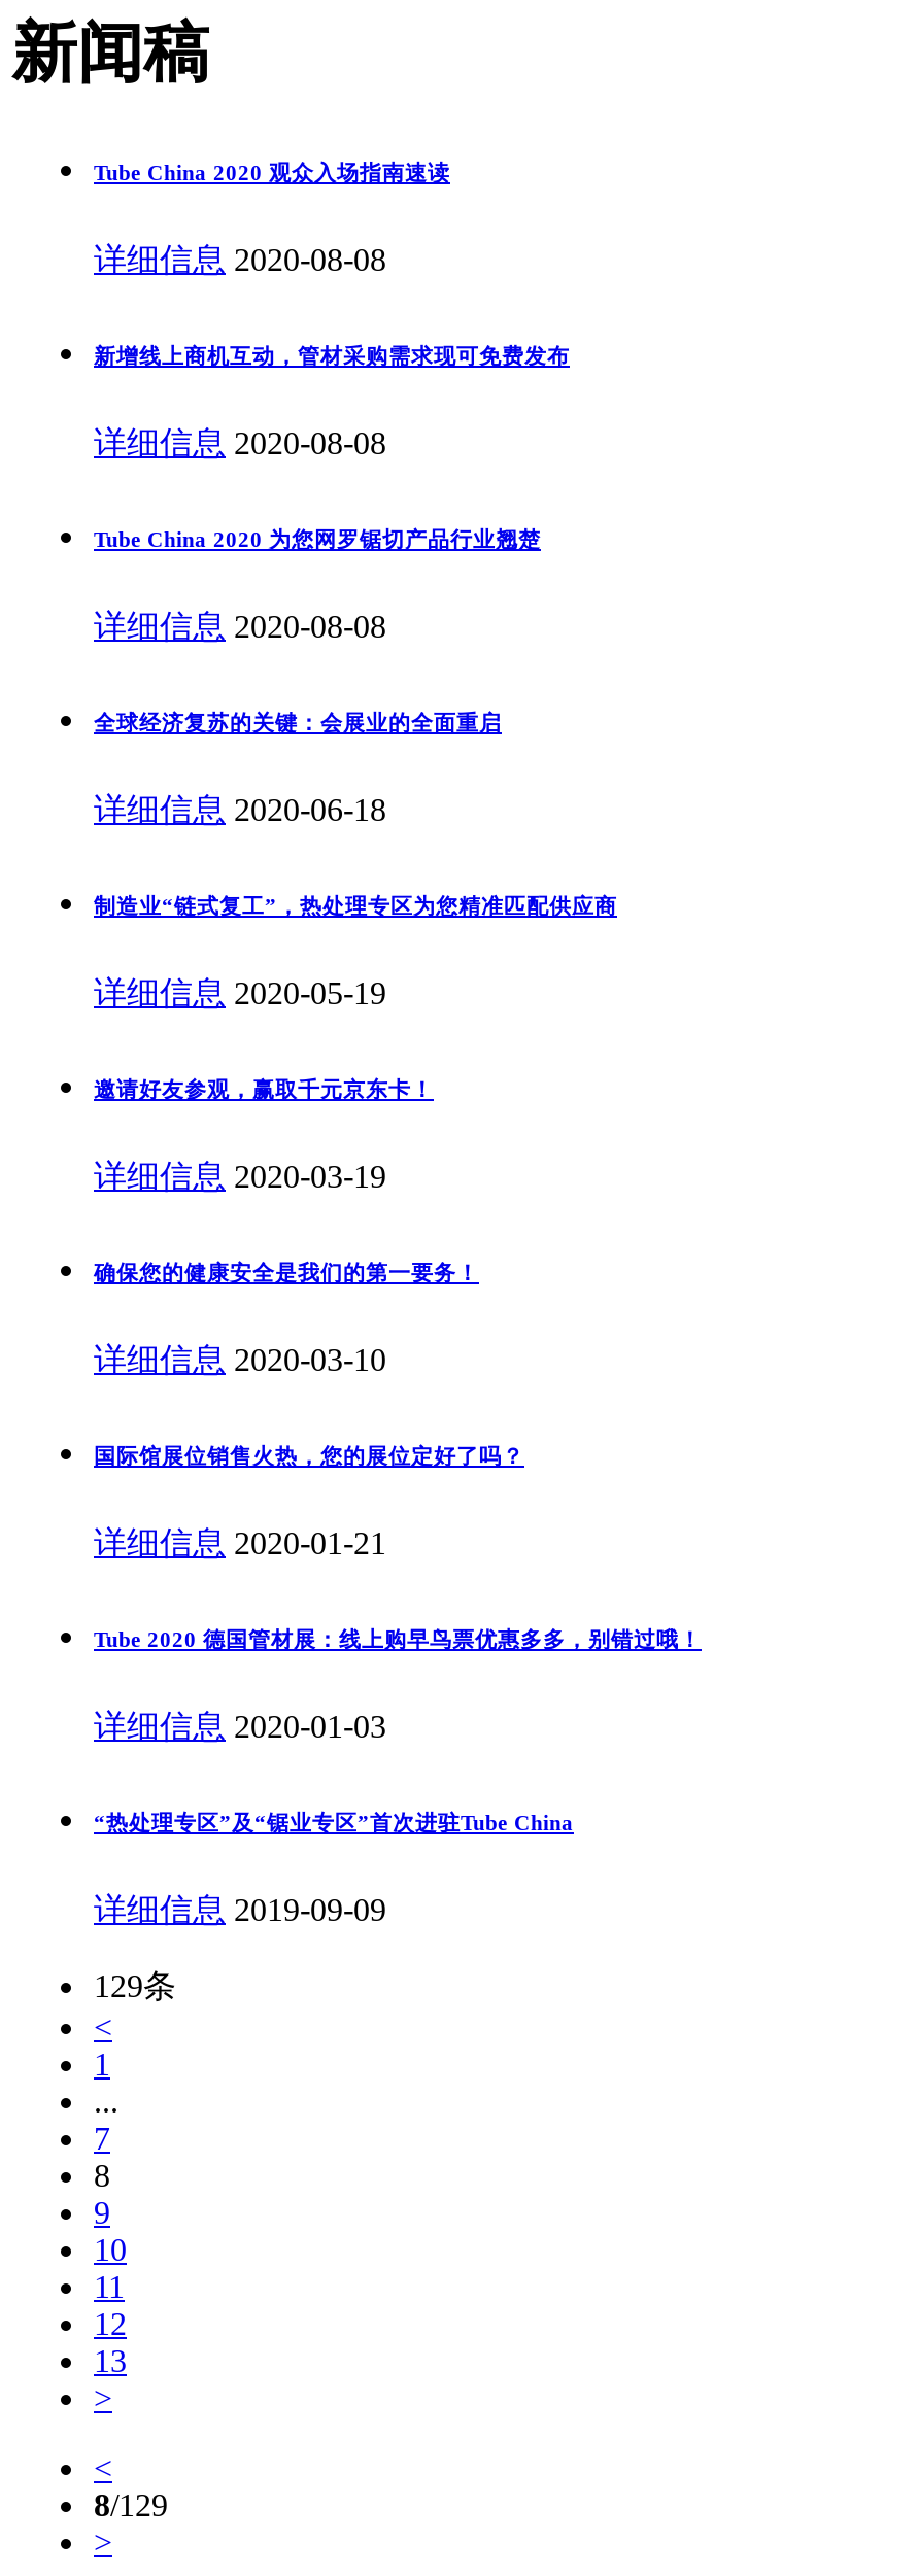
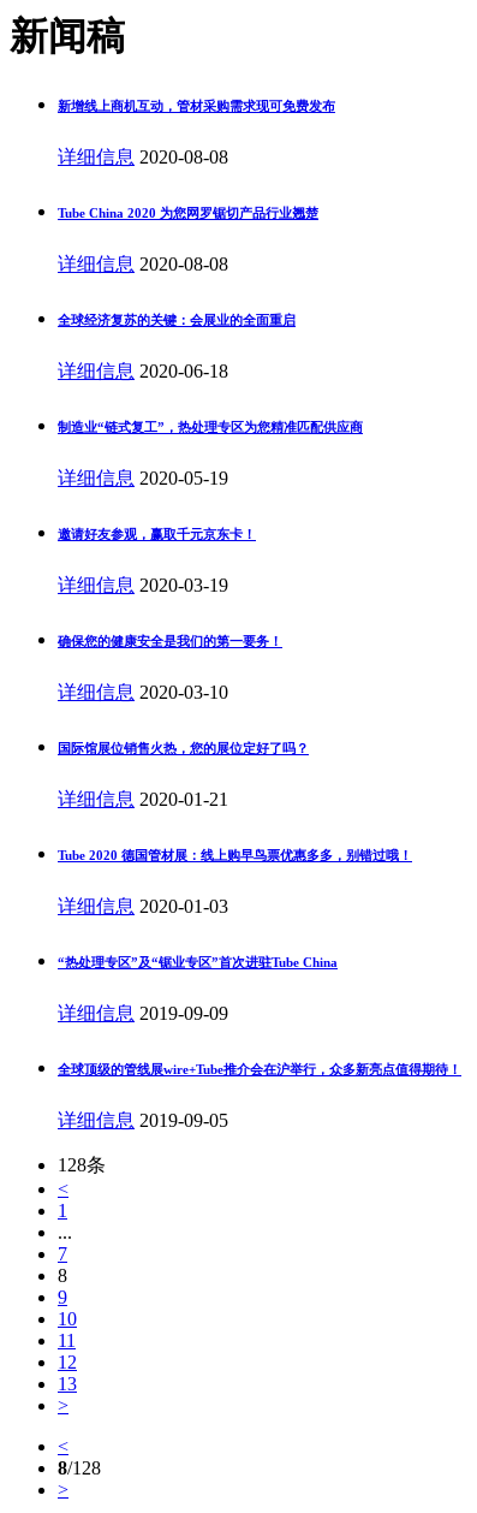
[94,160,450,277] Tube China 2020 观众入场指南速读 | 详细信息 2020-08-08 -> none
moved [94,343,702,1926] -> [58,99,412,1023]: 新增线上商机互动，管材采购需求现可免费发布 | 详细信息 2020-08-08 | Tube China 2020 为您网罗锯切产品行业翘楚 | ... | “热处理专区”及“锯业专区”首次进驻Tube China | 详细信息 2019-09-09
[94,1968,176,2003] 129条 -> [58,1062,461,1175] 全球顶级的管线展wire+Tube推介会在沪举行，众多新亮点值得期待！ | 详细信息 2019-09-05 | 128条
[94,2487,168,2522] 8/129 -> [58,1457,101,1478] 8/128

